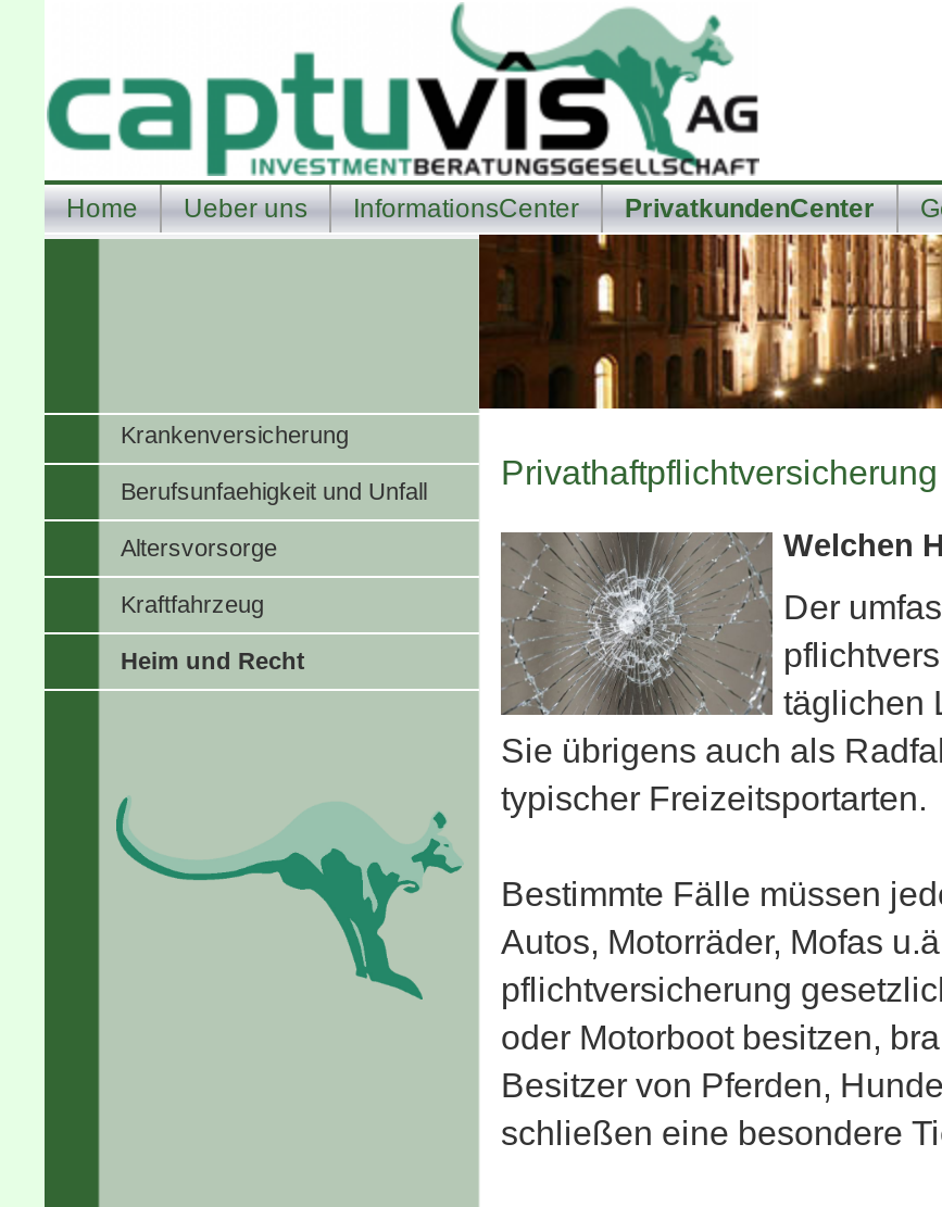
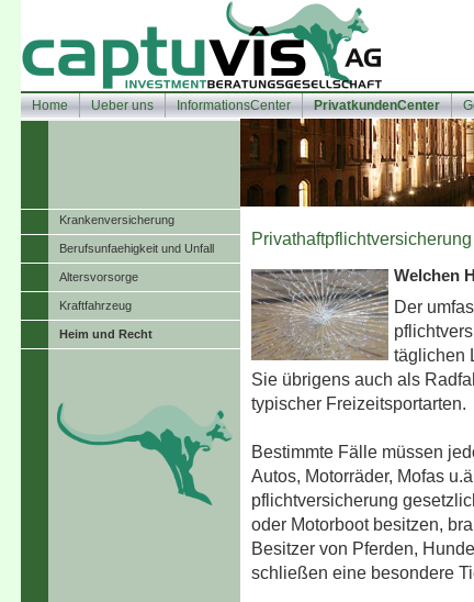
[501,532,770,715] [image] -> [252,269,388,360] [image]

